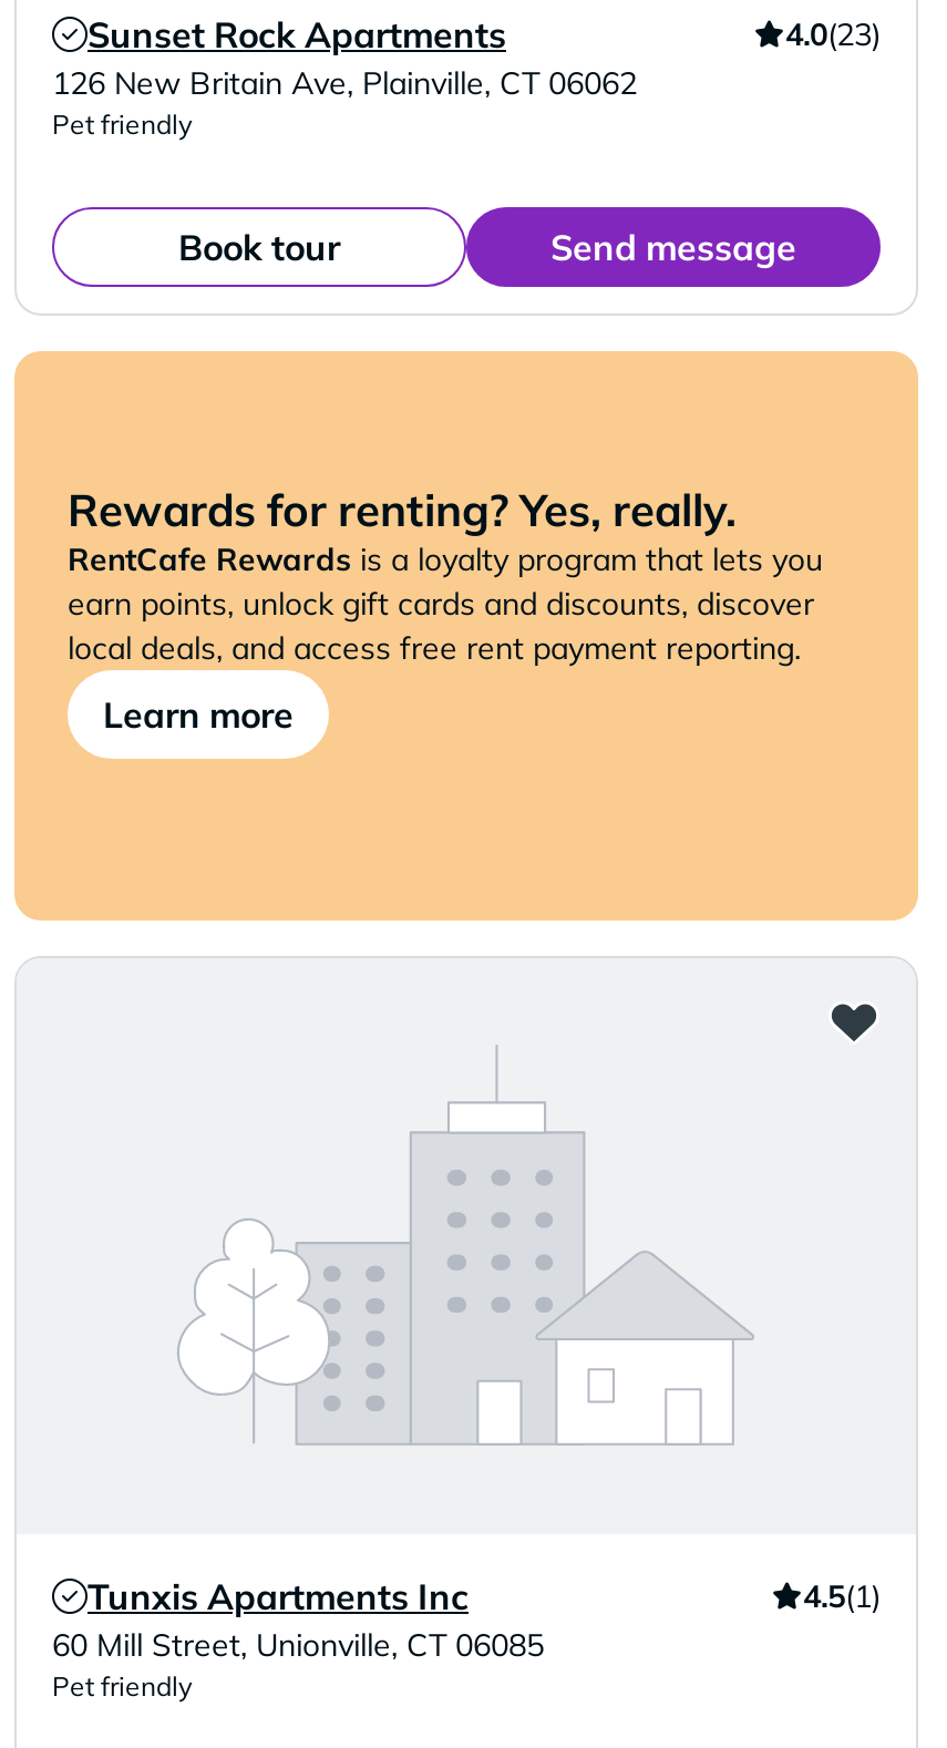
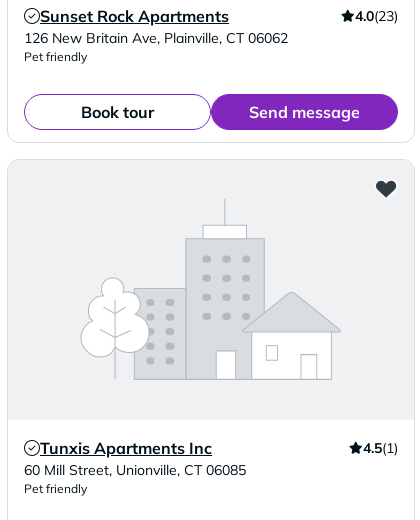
[14,351,918,921] [image] | Rewards for renting? Yes, really. | RentCafe Rewards is a loyalty program that lets you | earn points, unlock gift cards and discounts, discover | local deals, and access free rent payment reporting. | Learn more -> none

